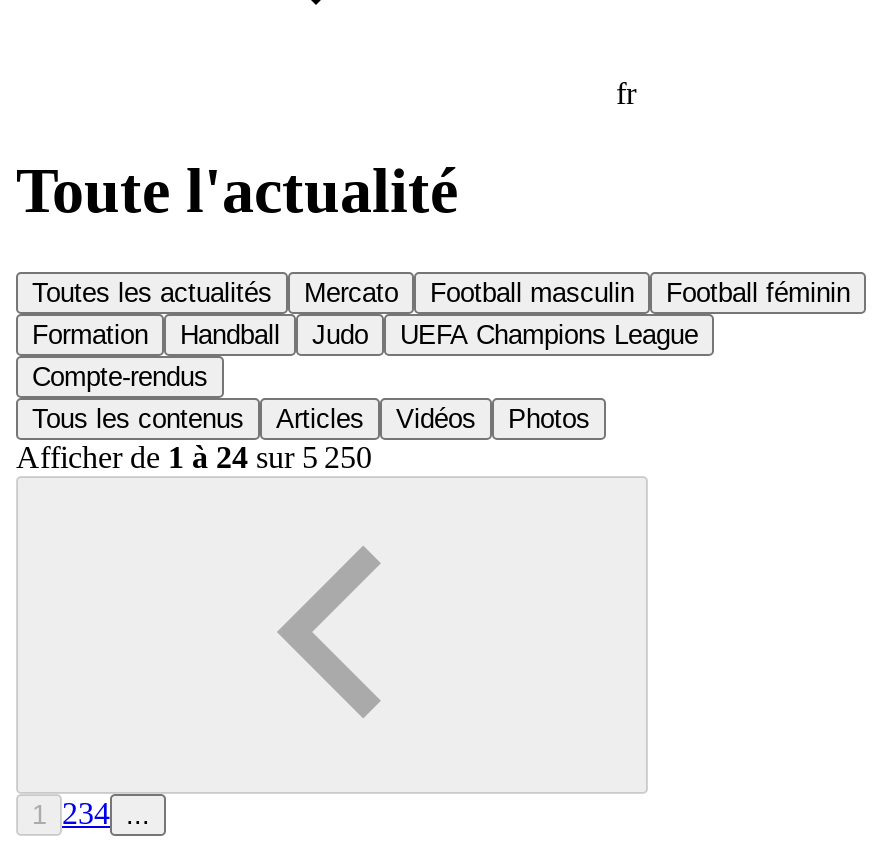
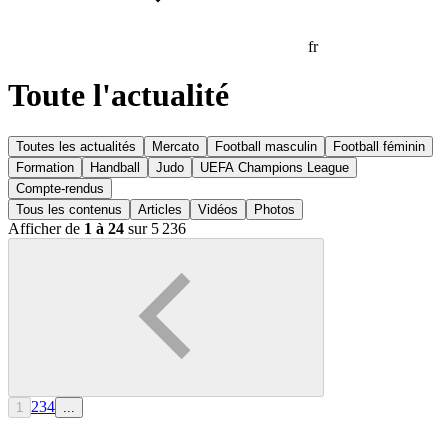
[16,440,372,474] Afficher de1 à 24sur 5 250 -> [8,220,186,237] Afficher de1 à 24sur 5 236

